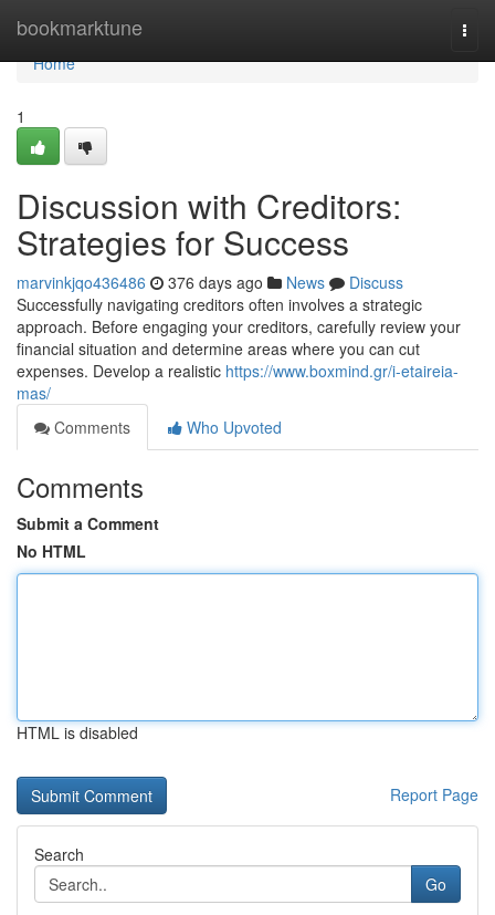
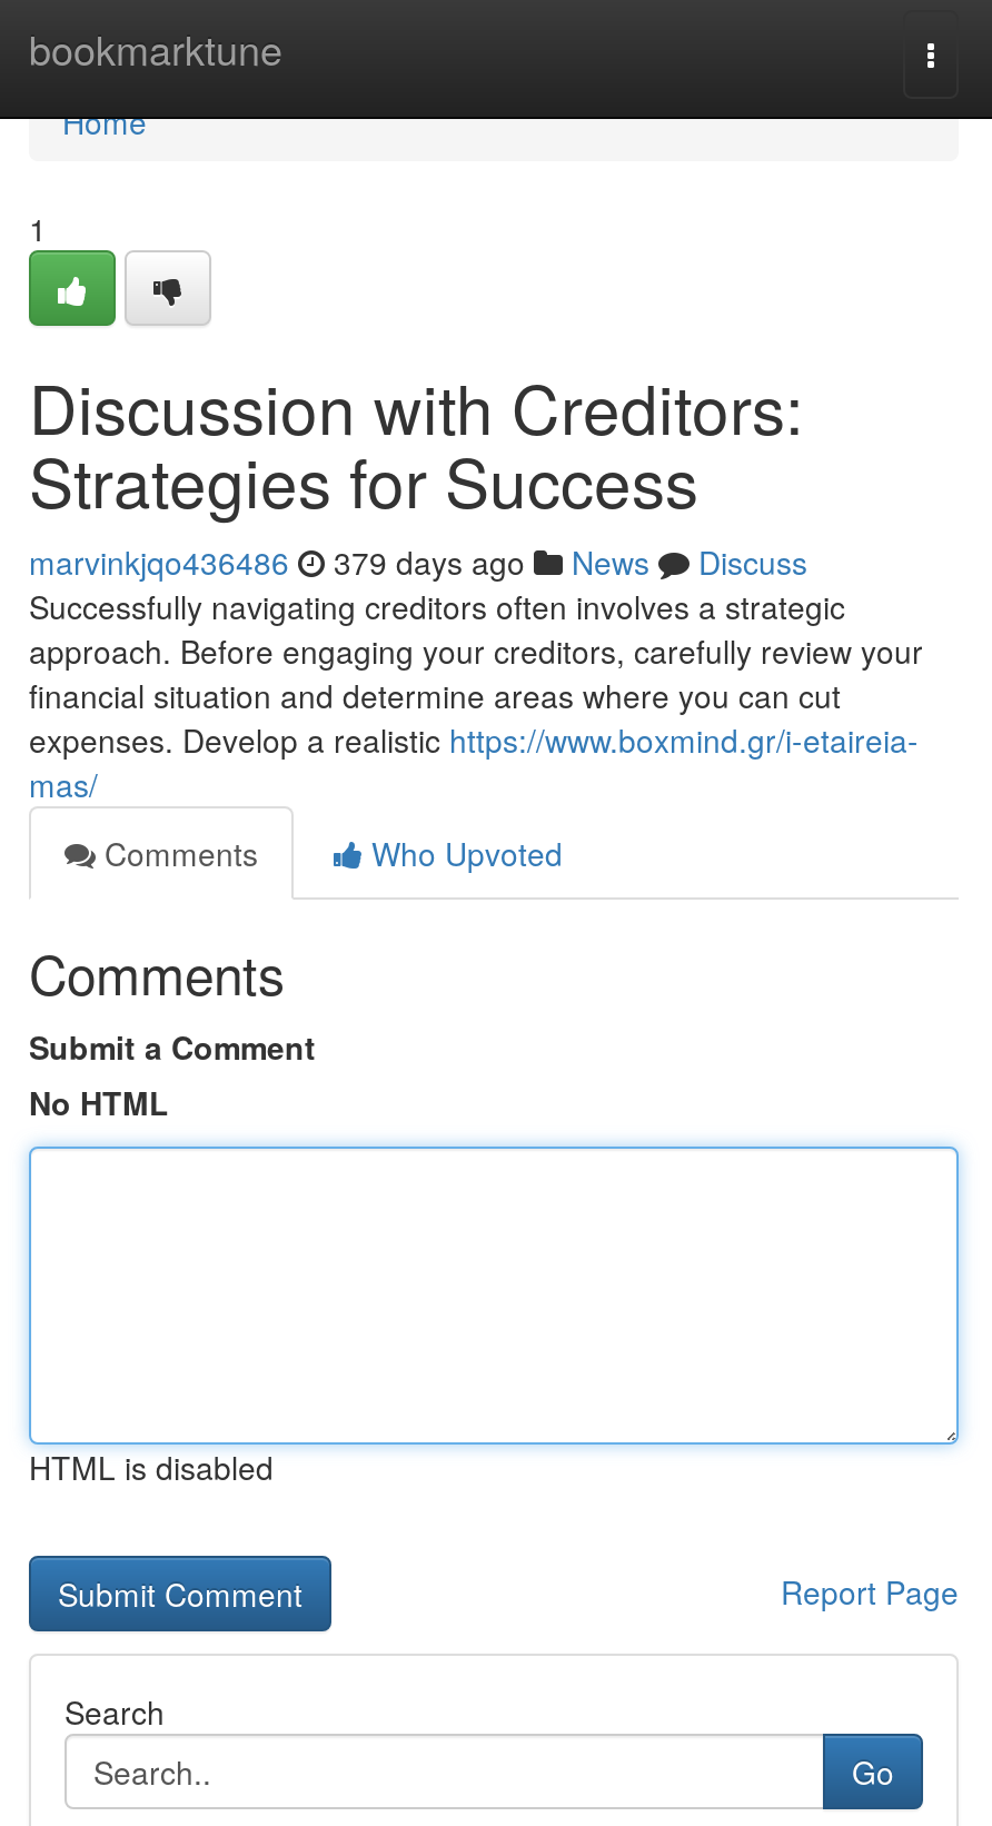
[17,271,403,293] marvinkjqo436486 376 days ago News Discuss -> [29,539,807,584] marvinkjqo436486 379 days ago News Discuss

